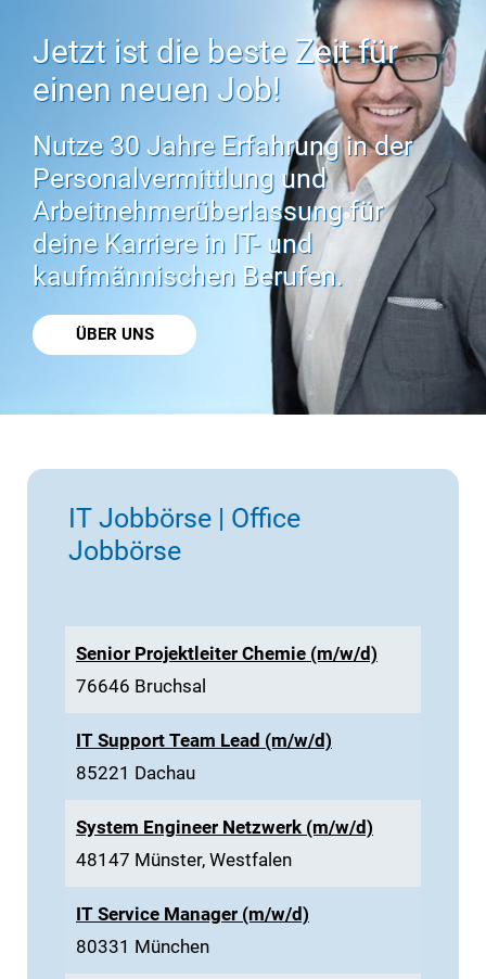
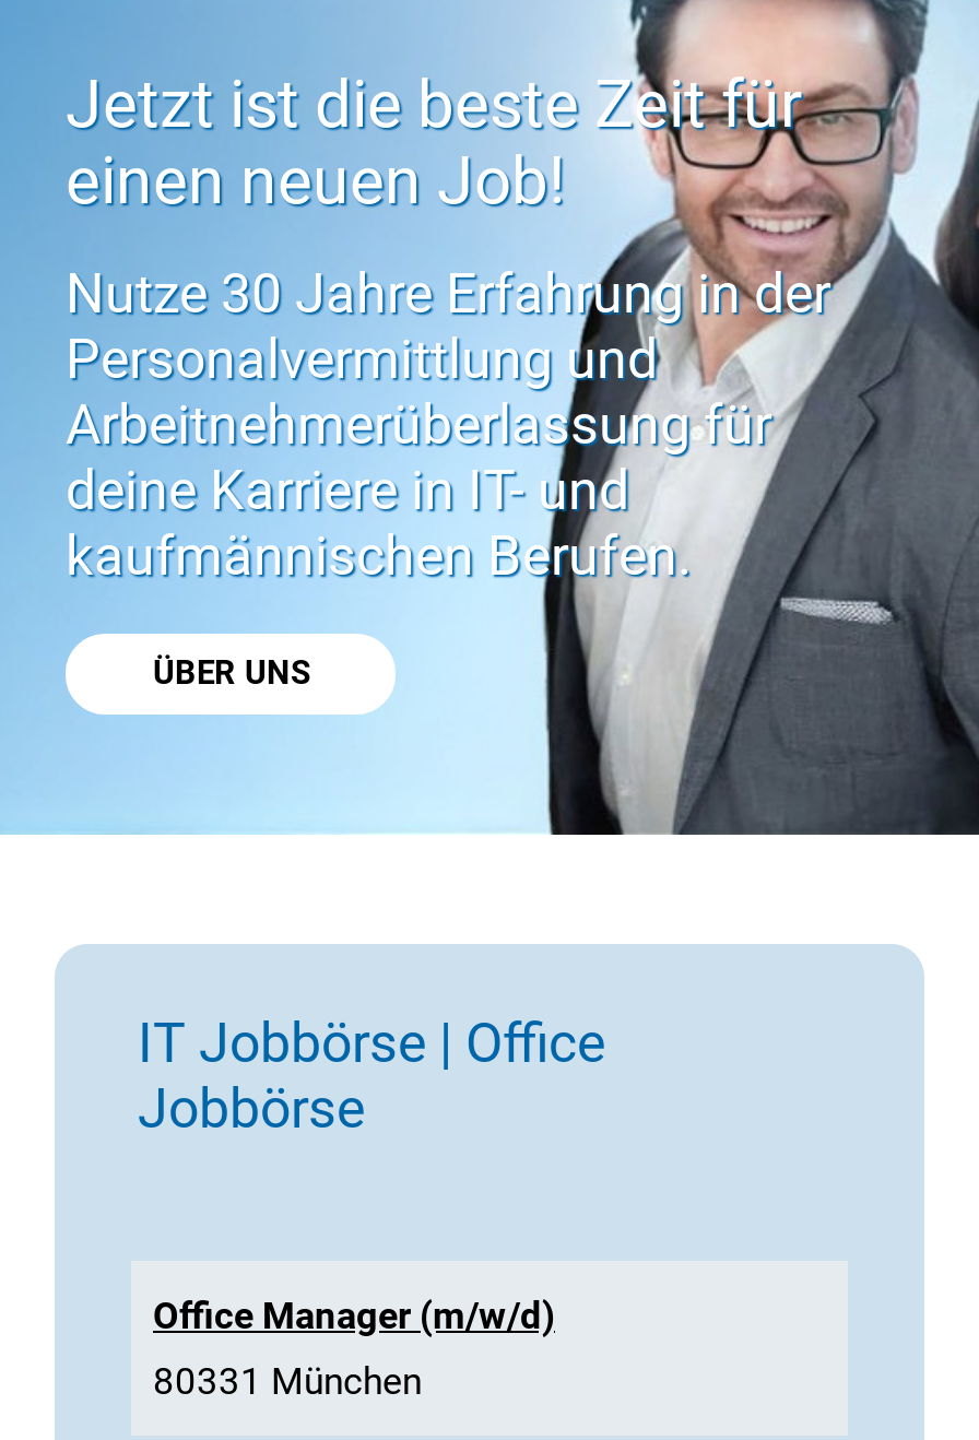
[76,643,378,925] Senior Projektleiter Chemie (m/w/d) | 76646 Bruchsal | IT Support Team Lead (m/w/d) | 85221 Dachau | System Engineer Netzwerk (m/w/d) | 48147 Münster, Westfalen | IT Service Manager (m/w/d) -> [153,1294,555,1337] Office Manager (m/w/d)

